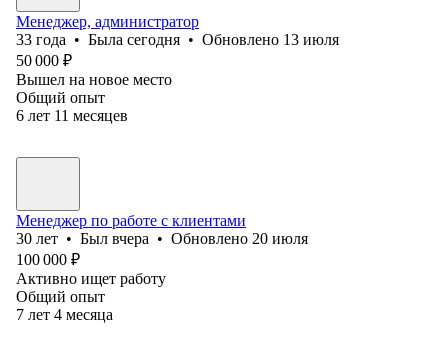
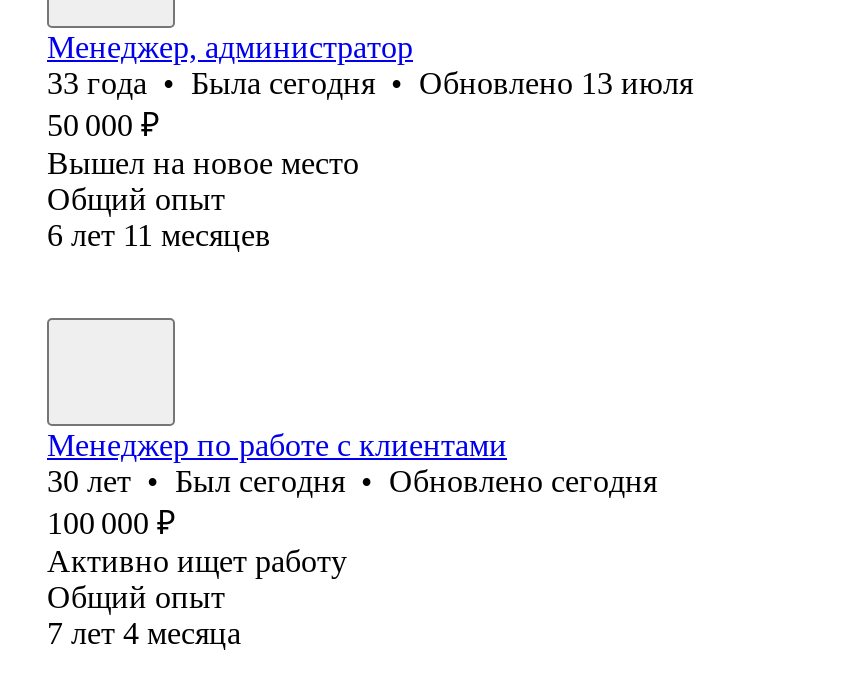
[16,230,308,247] 30 лет • Был вчера • Обновлено 20 июля -> [47,464,657,498] 30 лет • Был сегодня • Обновлено сегодня

